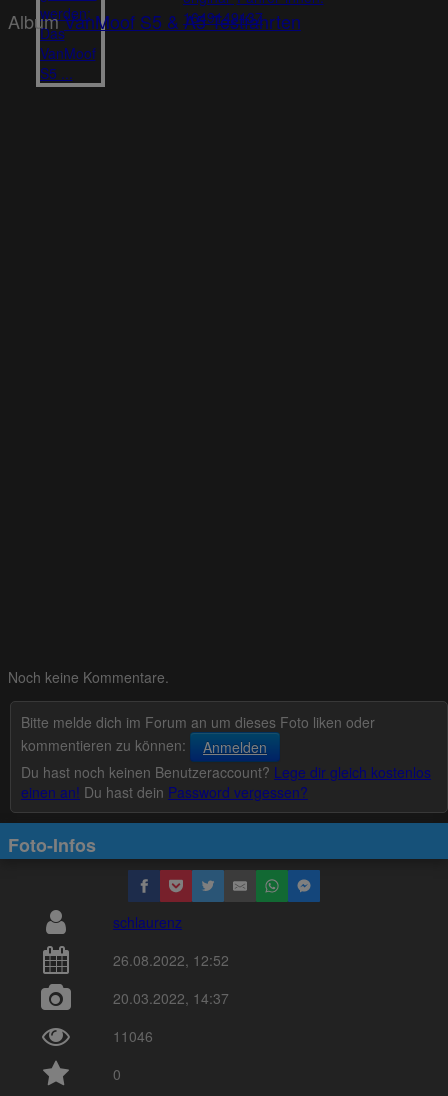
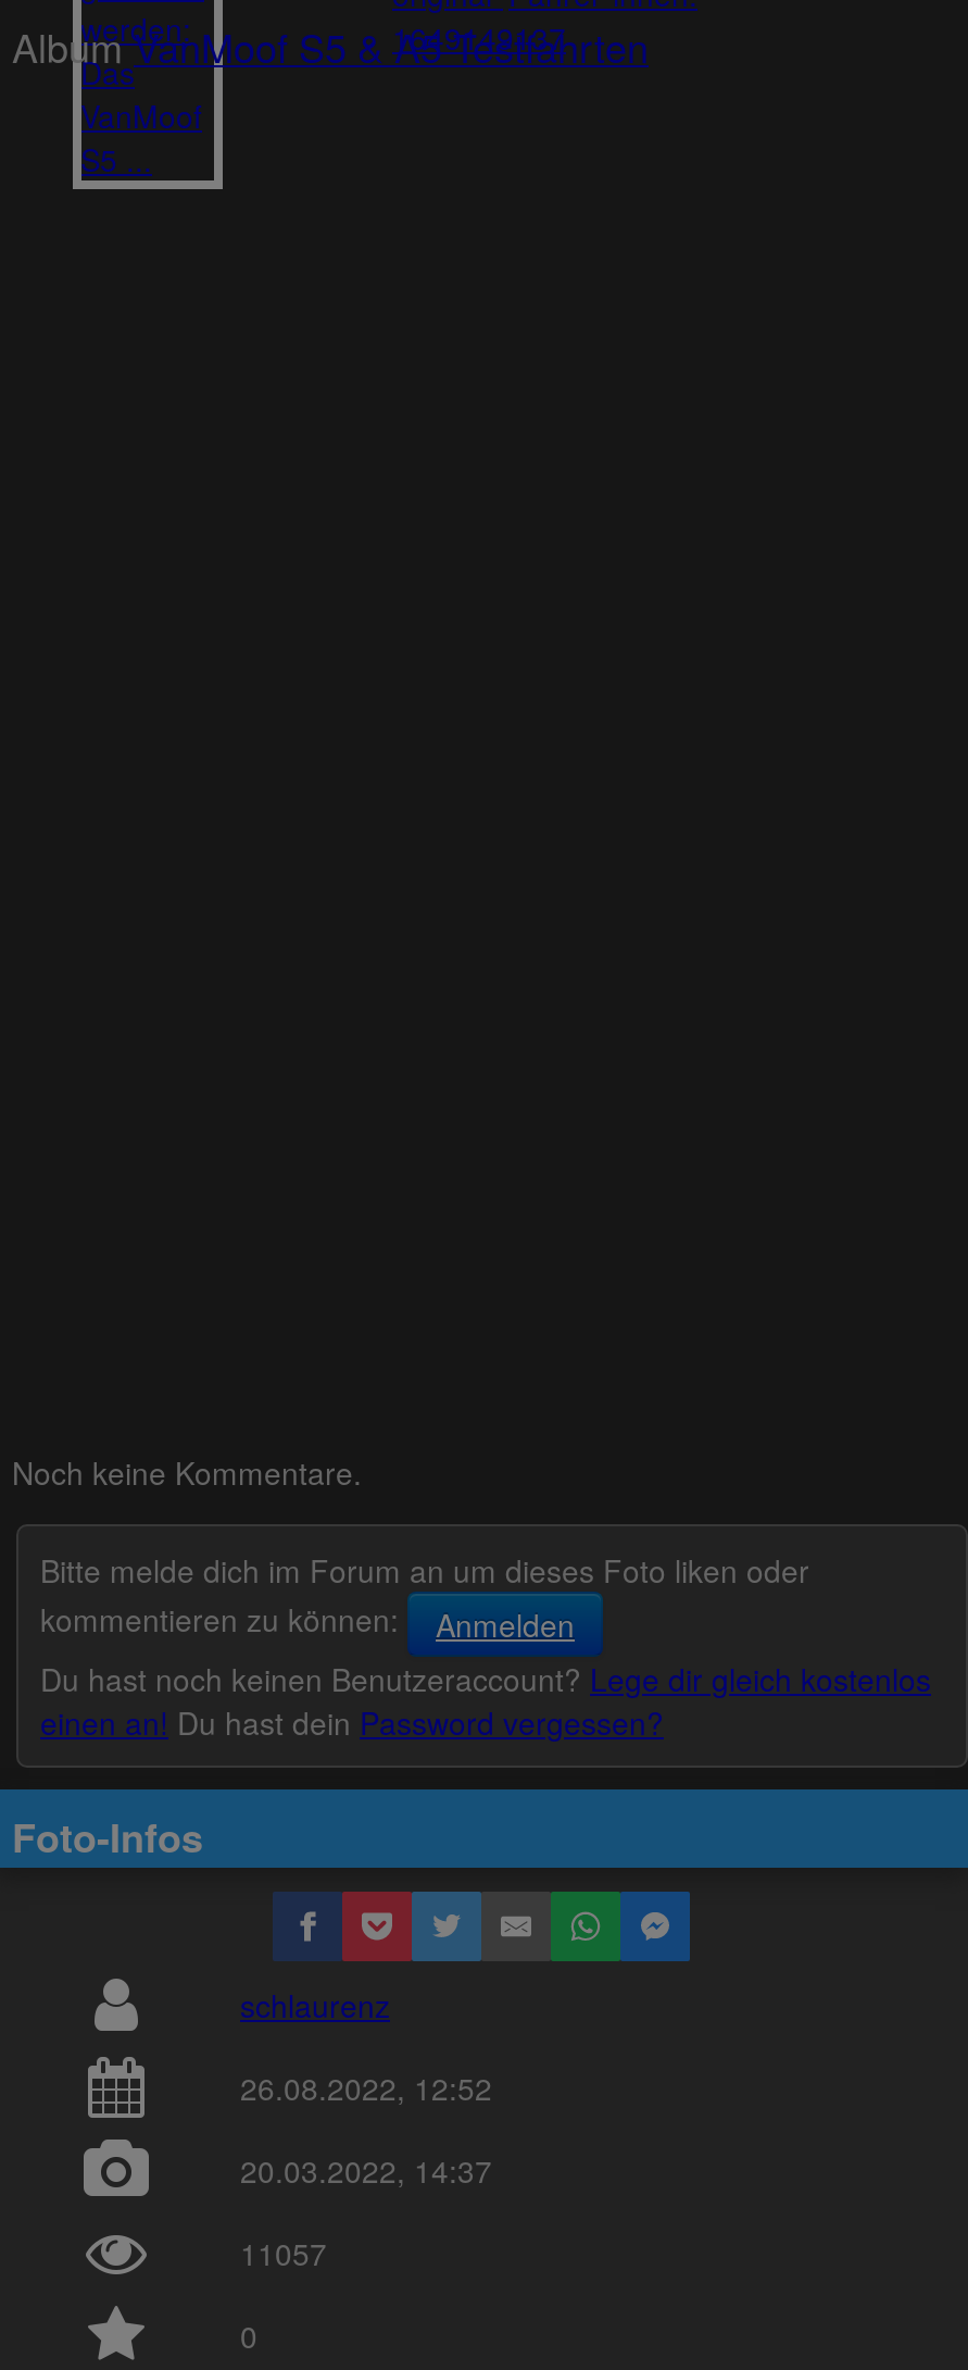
[113,1026,153,1046] 11046 -> [240,2232,327,2275] 11057

